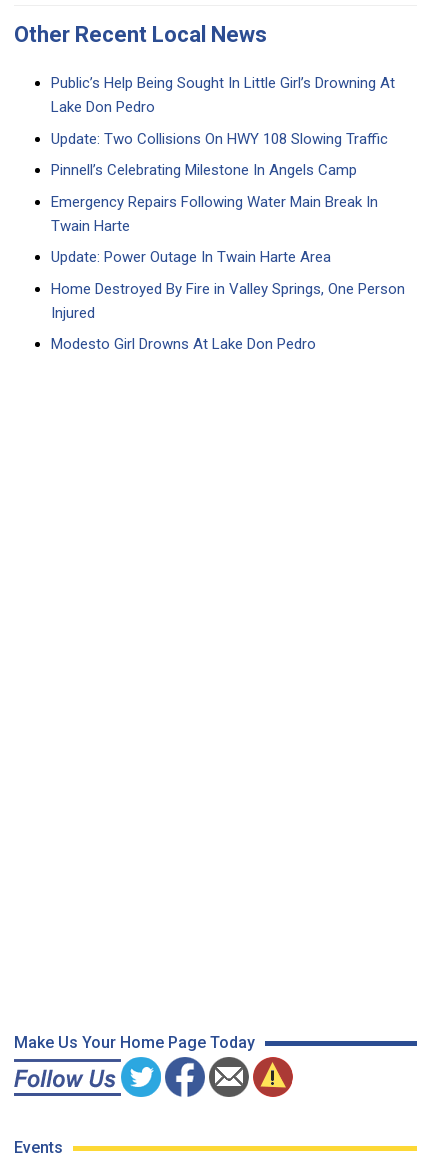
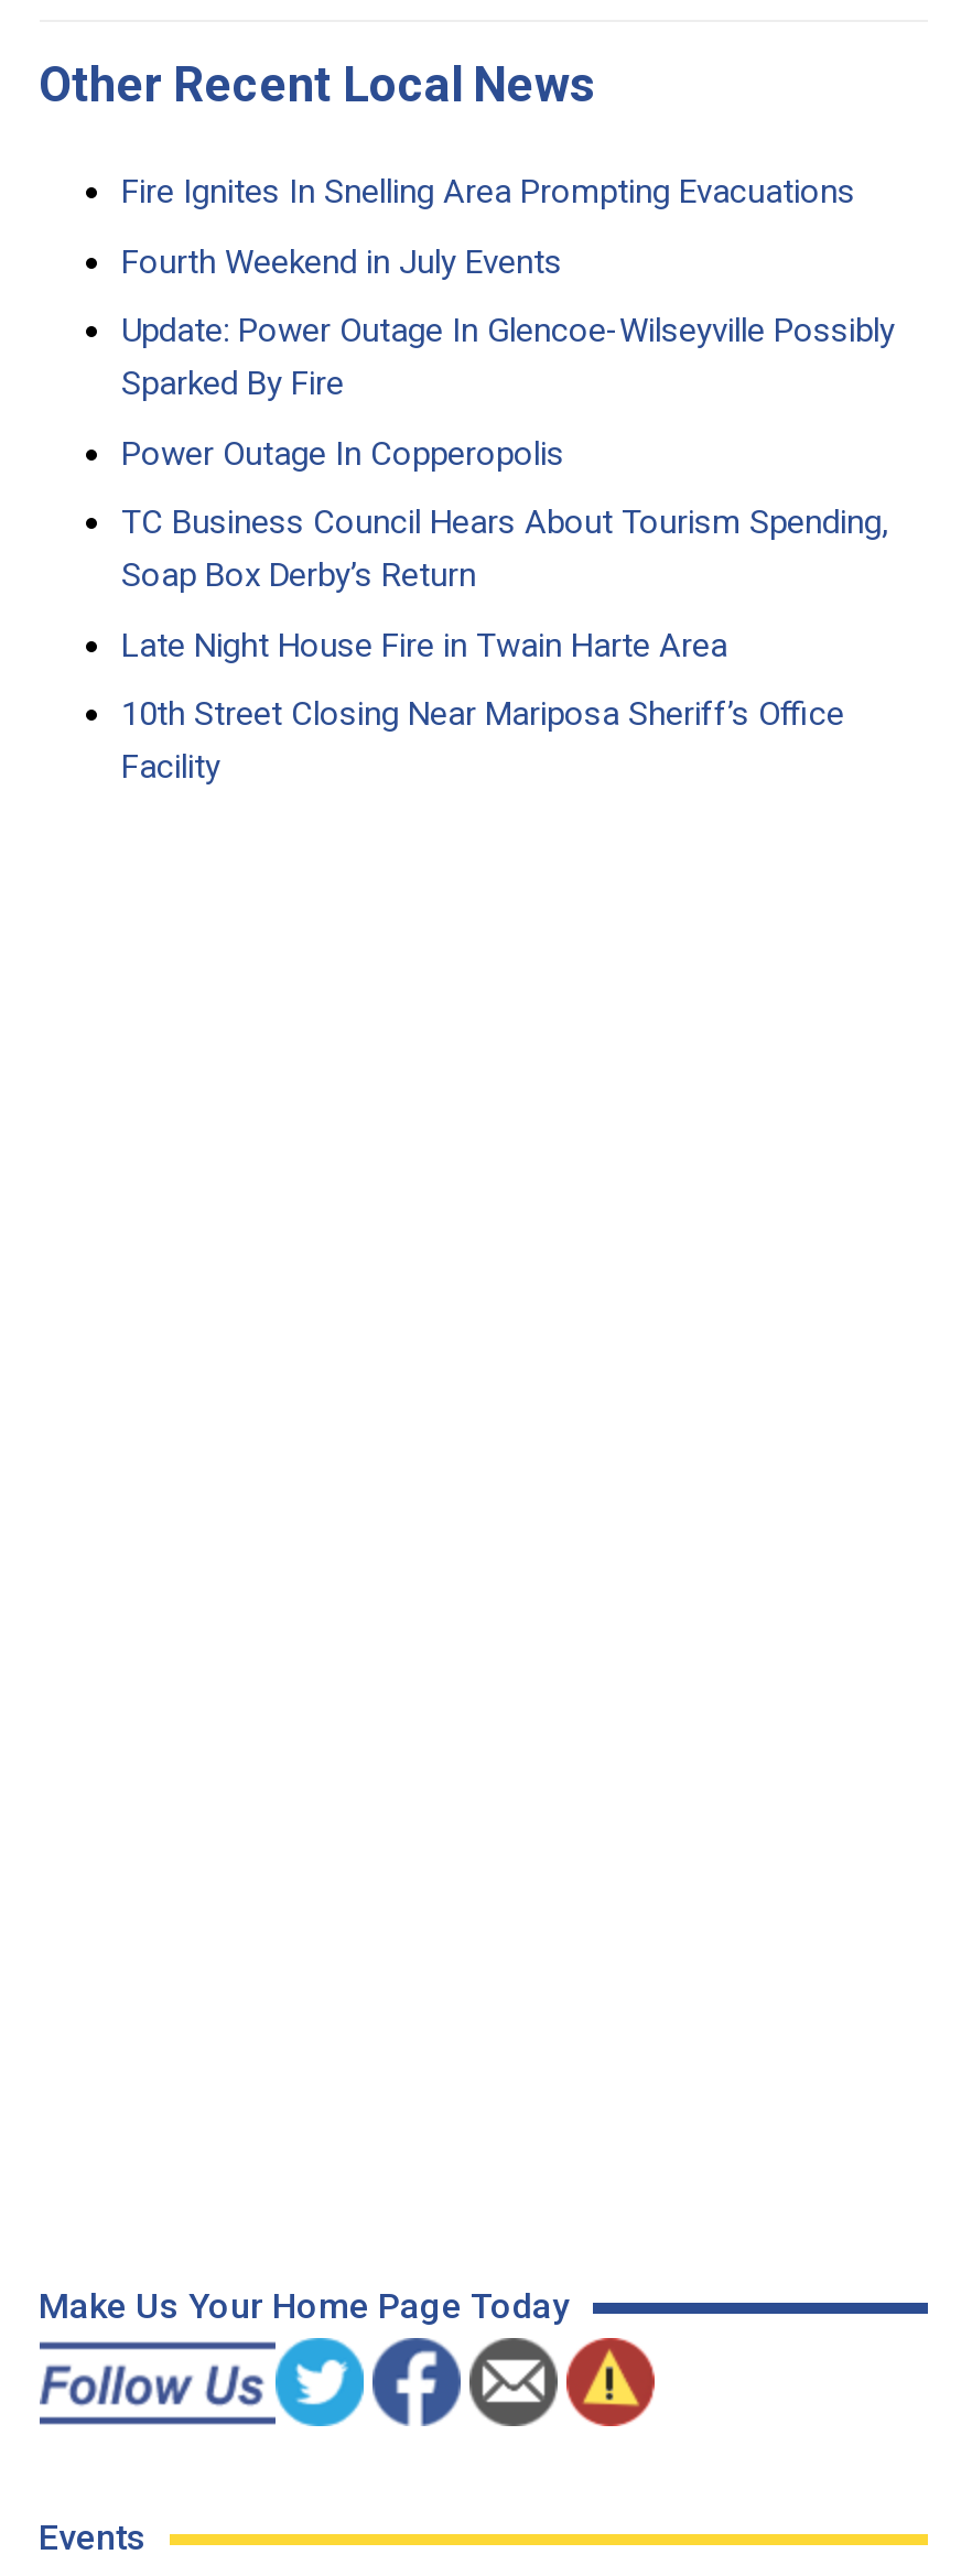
[51,74,395,116] Public’s Help Being Sought In Little Girl’s Drowning At | Lake Don Pedro -> [121,173,855,213] Fire Ignites In Snelling Area Prompting Evacuations
[51,130,388,148] Update: Two Collisions On HWY 108 Slowing Traffic -> [121,242,562,282] Fourth Weekend in July Events
[51,161,357,179] Pinnell’s Celebrating Milestone In Angels Camp -> [121,312,895,404] Update: Power Outage In Glencoe-Wilseyville Possibly | Sparked By Fire
[51,193,378,235] Emergency Repairs Following Water Main Break In | Twain Harte -> [121,434,564,474] Power Outage In Copperopolis
[51,248,331,266] Update: Power Outage In Twain Harte Area -> [121,504,888,596] TC Business Council Hears About Tourism Spending, | Soap Box Derby’s Return
[51,280,405,322] Home Destroyed By Fire in Valley Springs, One Person | Injured -> [121,626,727,665] Late Night House Fire in Twain Harte Area
[51,335,316,353] Modesto Girl Drowns At Lake Don Pedro -> [121,695,844,788] 10th Street Closing Near Mariposa Sheriff’s Office | Facility

